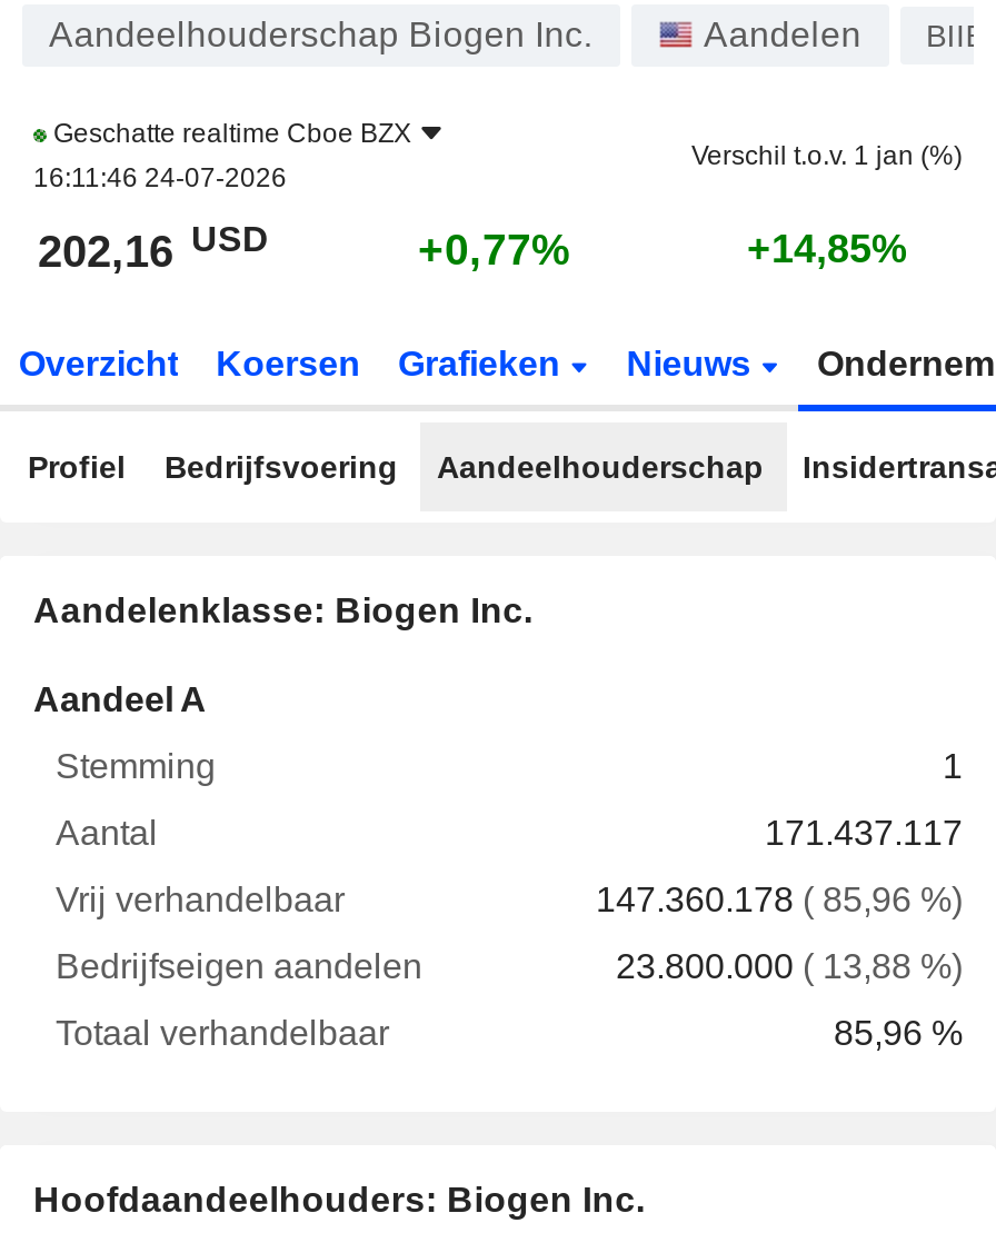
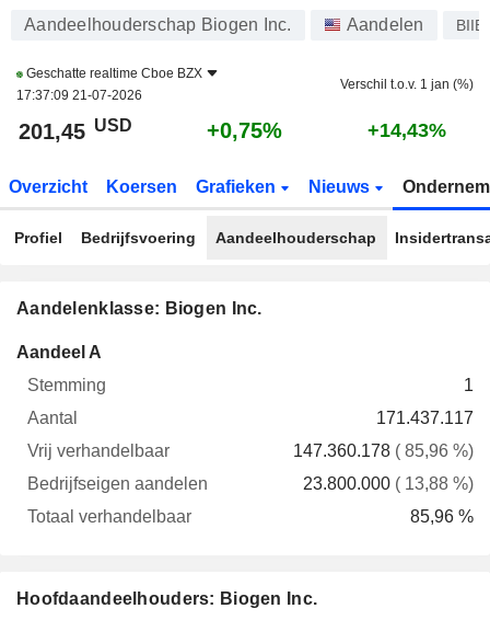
[33,162,287,193] 16:11:46 24-07-2026 -> [16,88,142,103] 17:37:09 21-07-2026
[38,219,269,276] 202,16 USD -> [19,116,132,143] 201,45 USD
[418,225,571,274] +0,77% -> [207,118,282,142] +0,75%
[747,227,907,271] +14,85% -> [367,119,446,141] +14,43%

